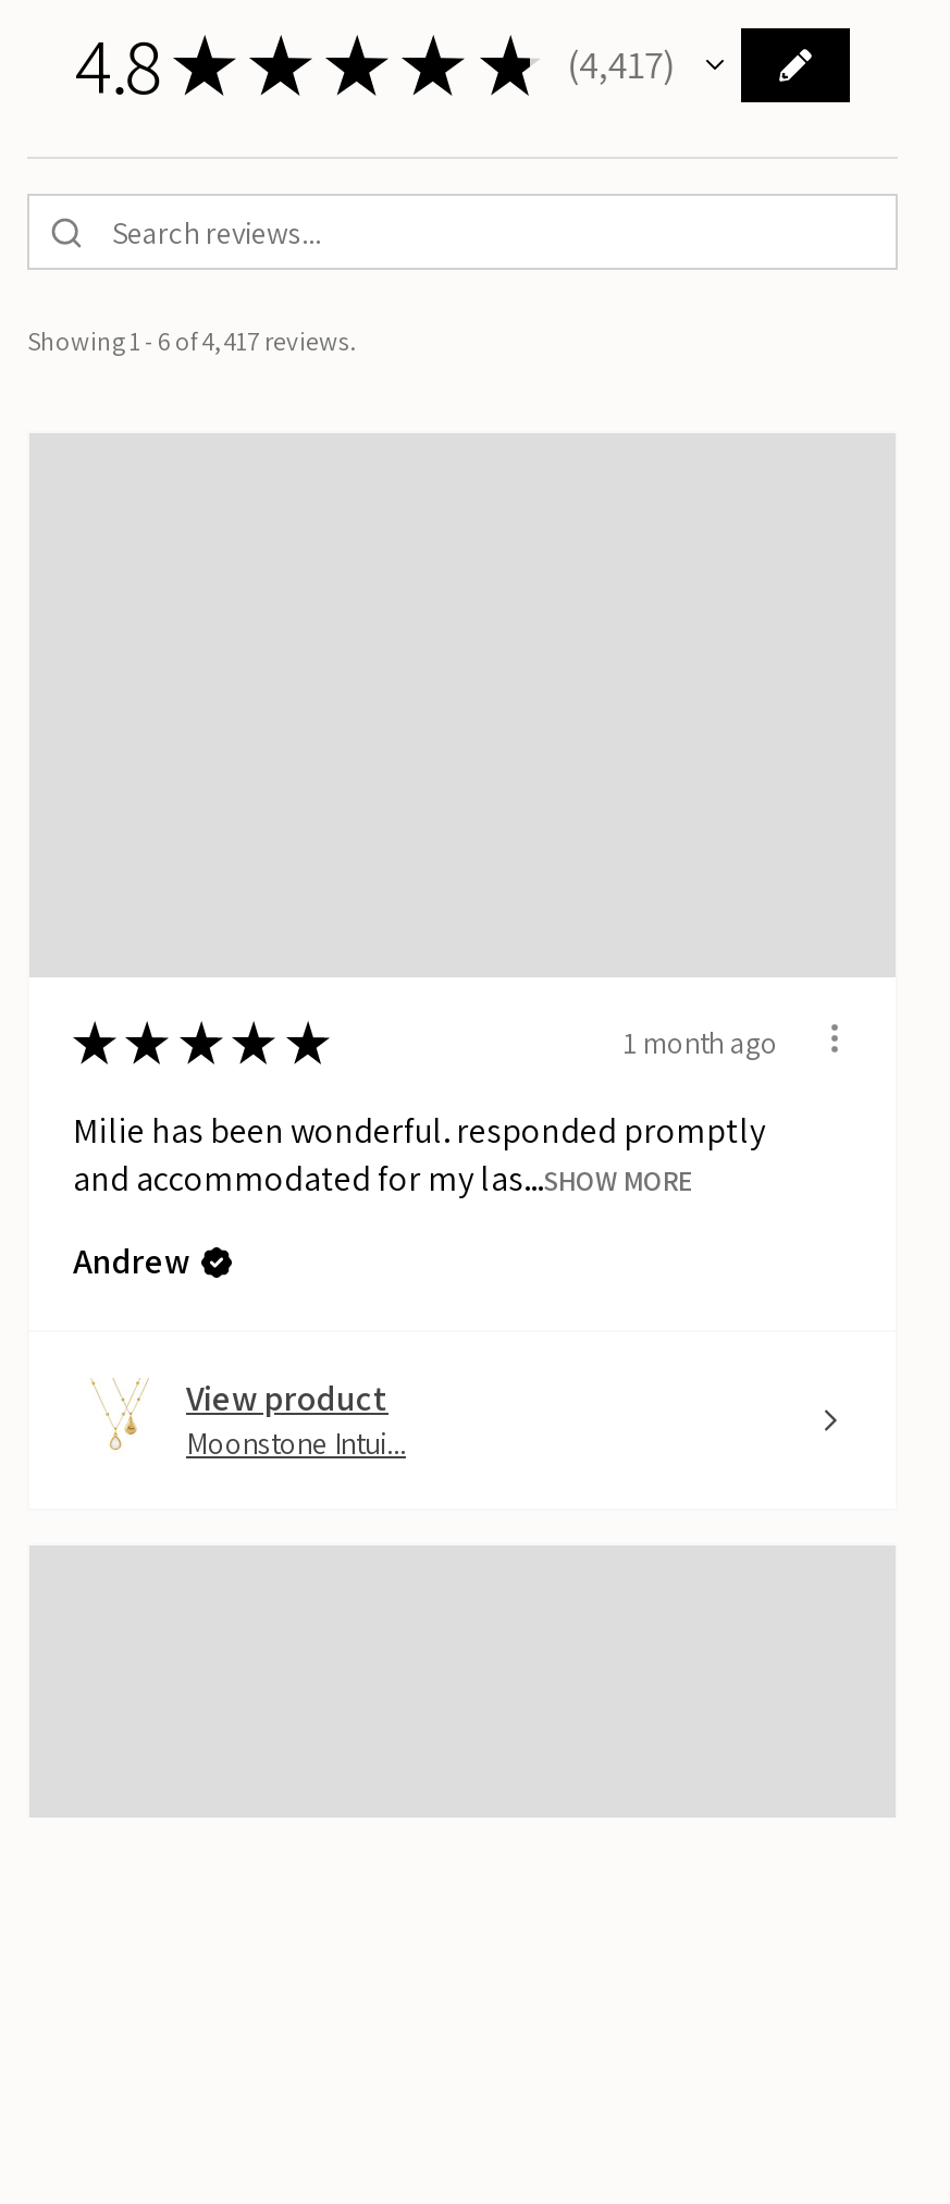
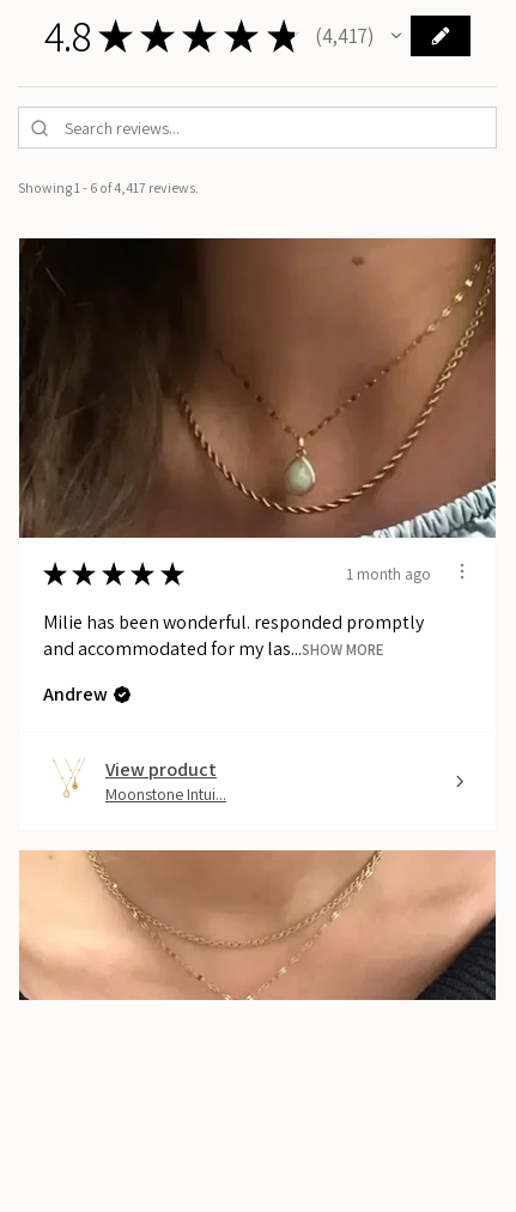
none -> [18,237,497,539] [image]
none -> [18,849,497,1001] [image]

